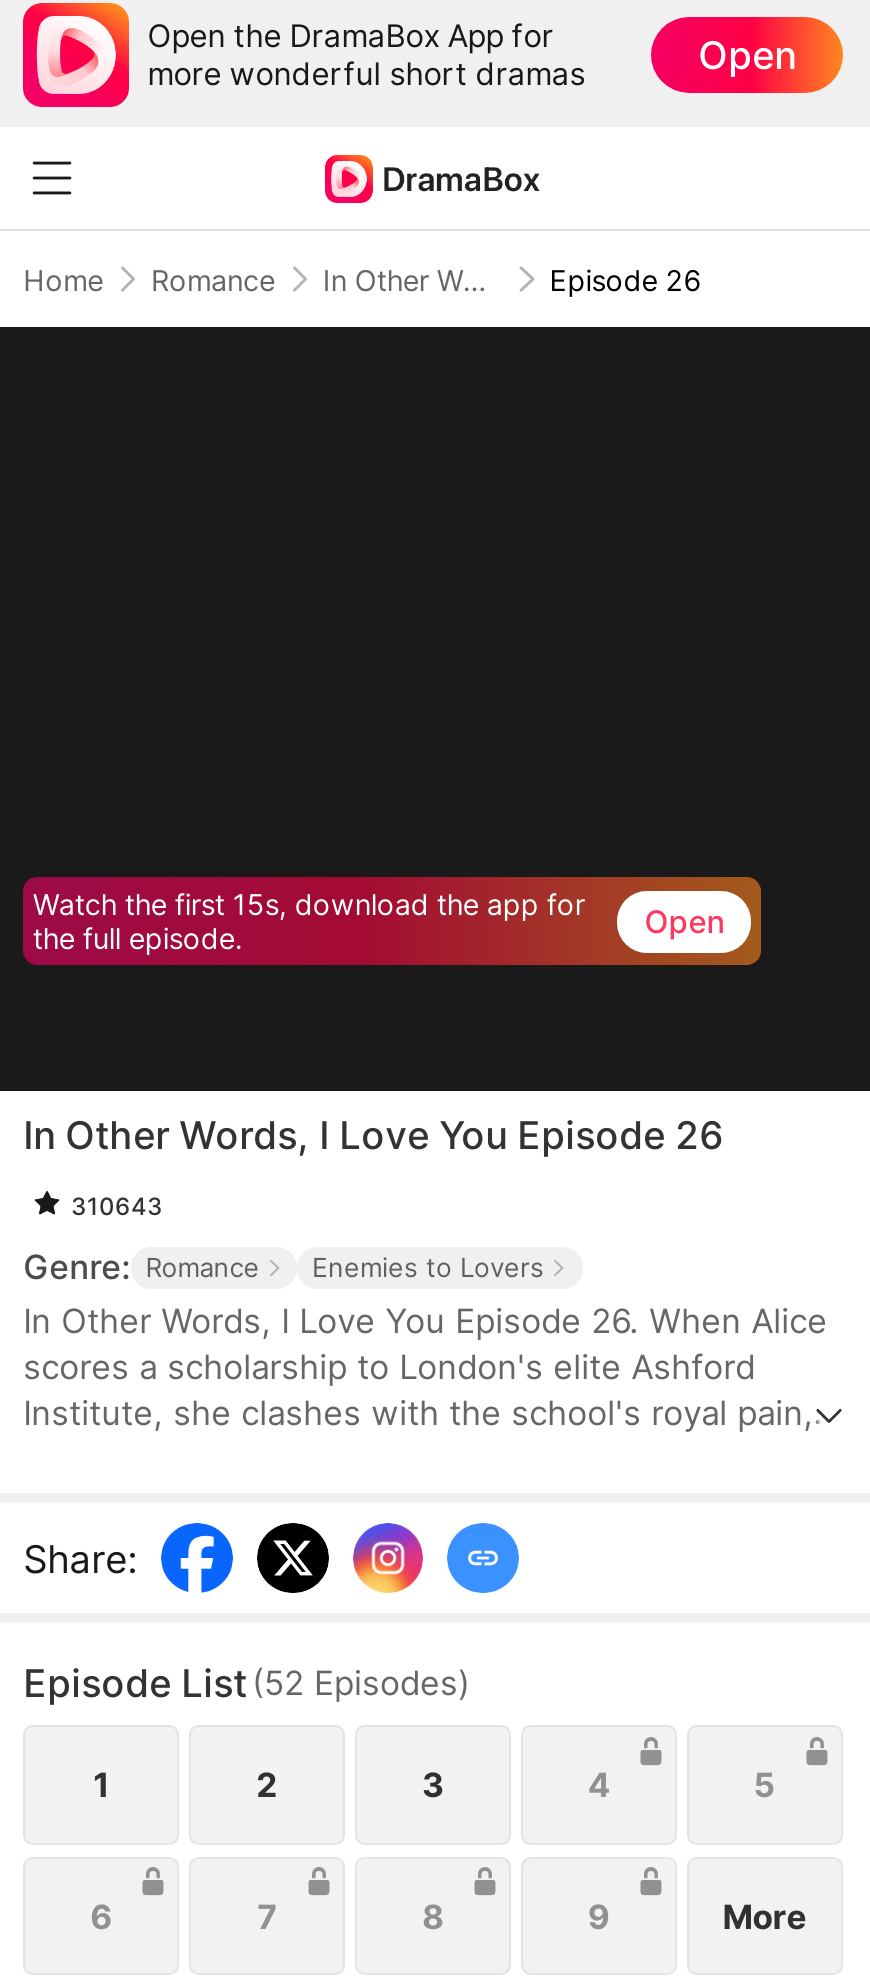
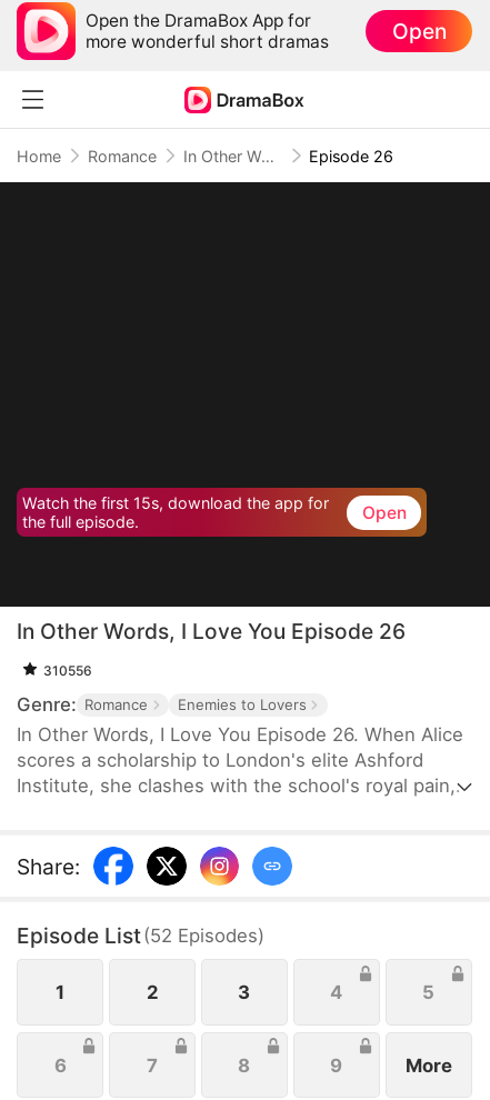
[71,1190,163,1220] 310643 -> [43,662,92,679] 310556

